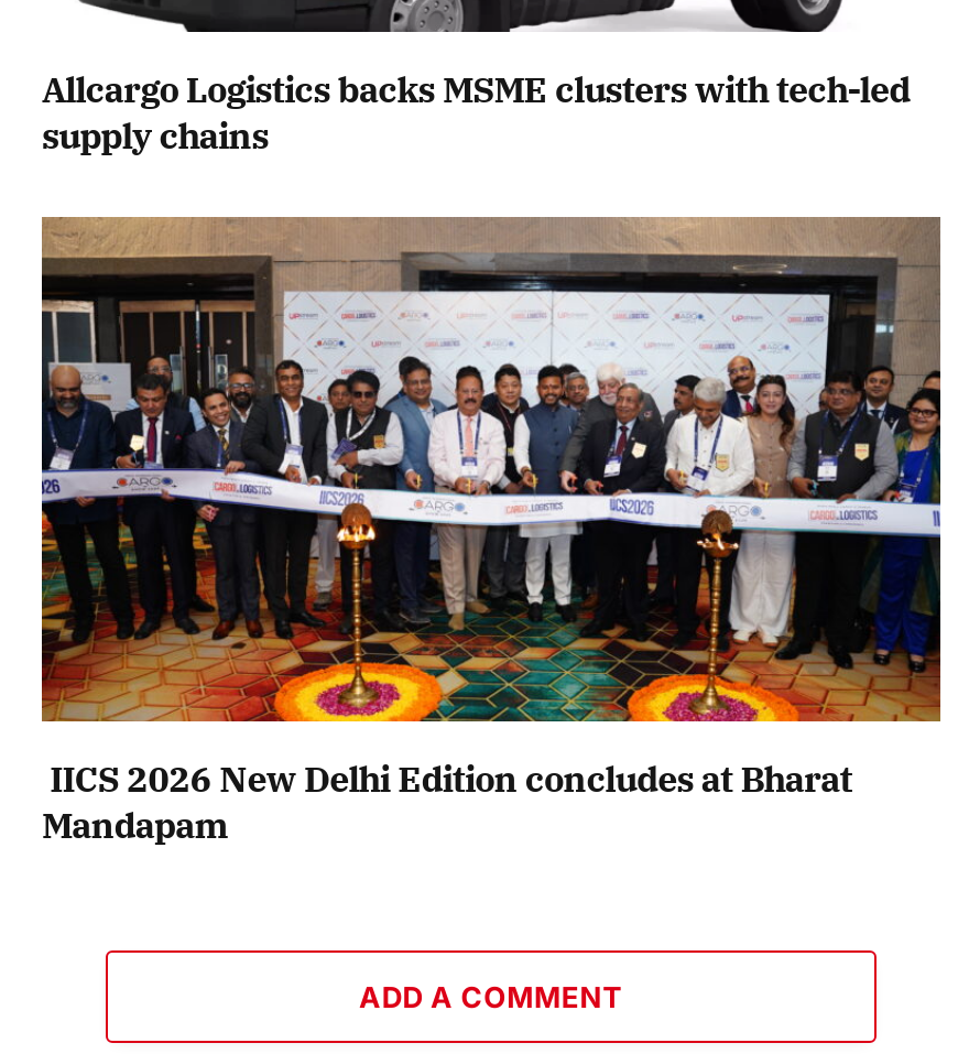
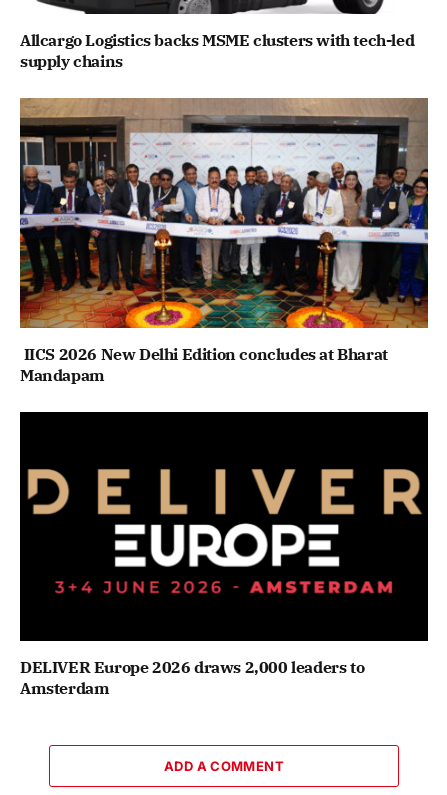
none -> [19,411,429,698] [image] | DELIVER Europe 2026 draws 2,000 leaders to | Amsterdam

